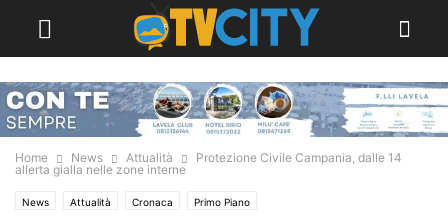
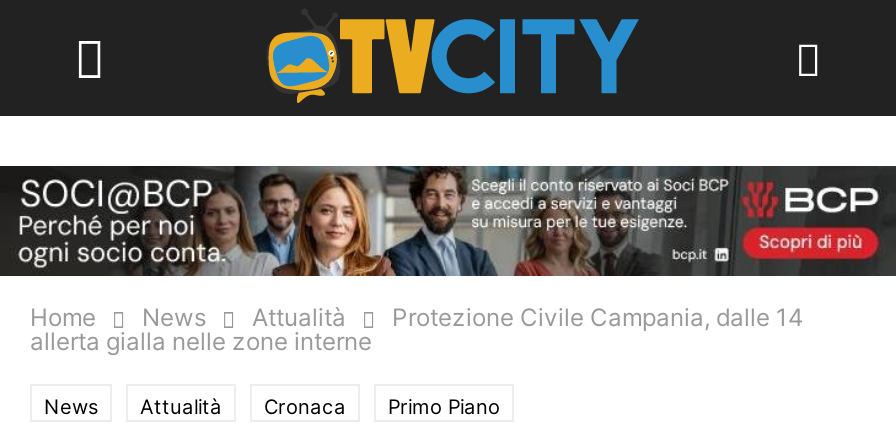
[3,81,445,138] [image] -> [6,164,890,278] [image]

